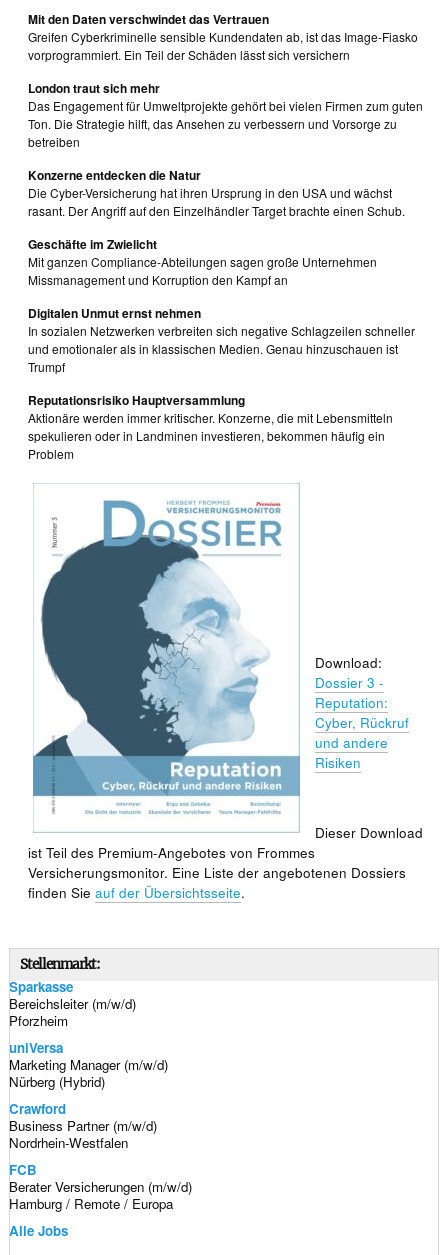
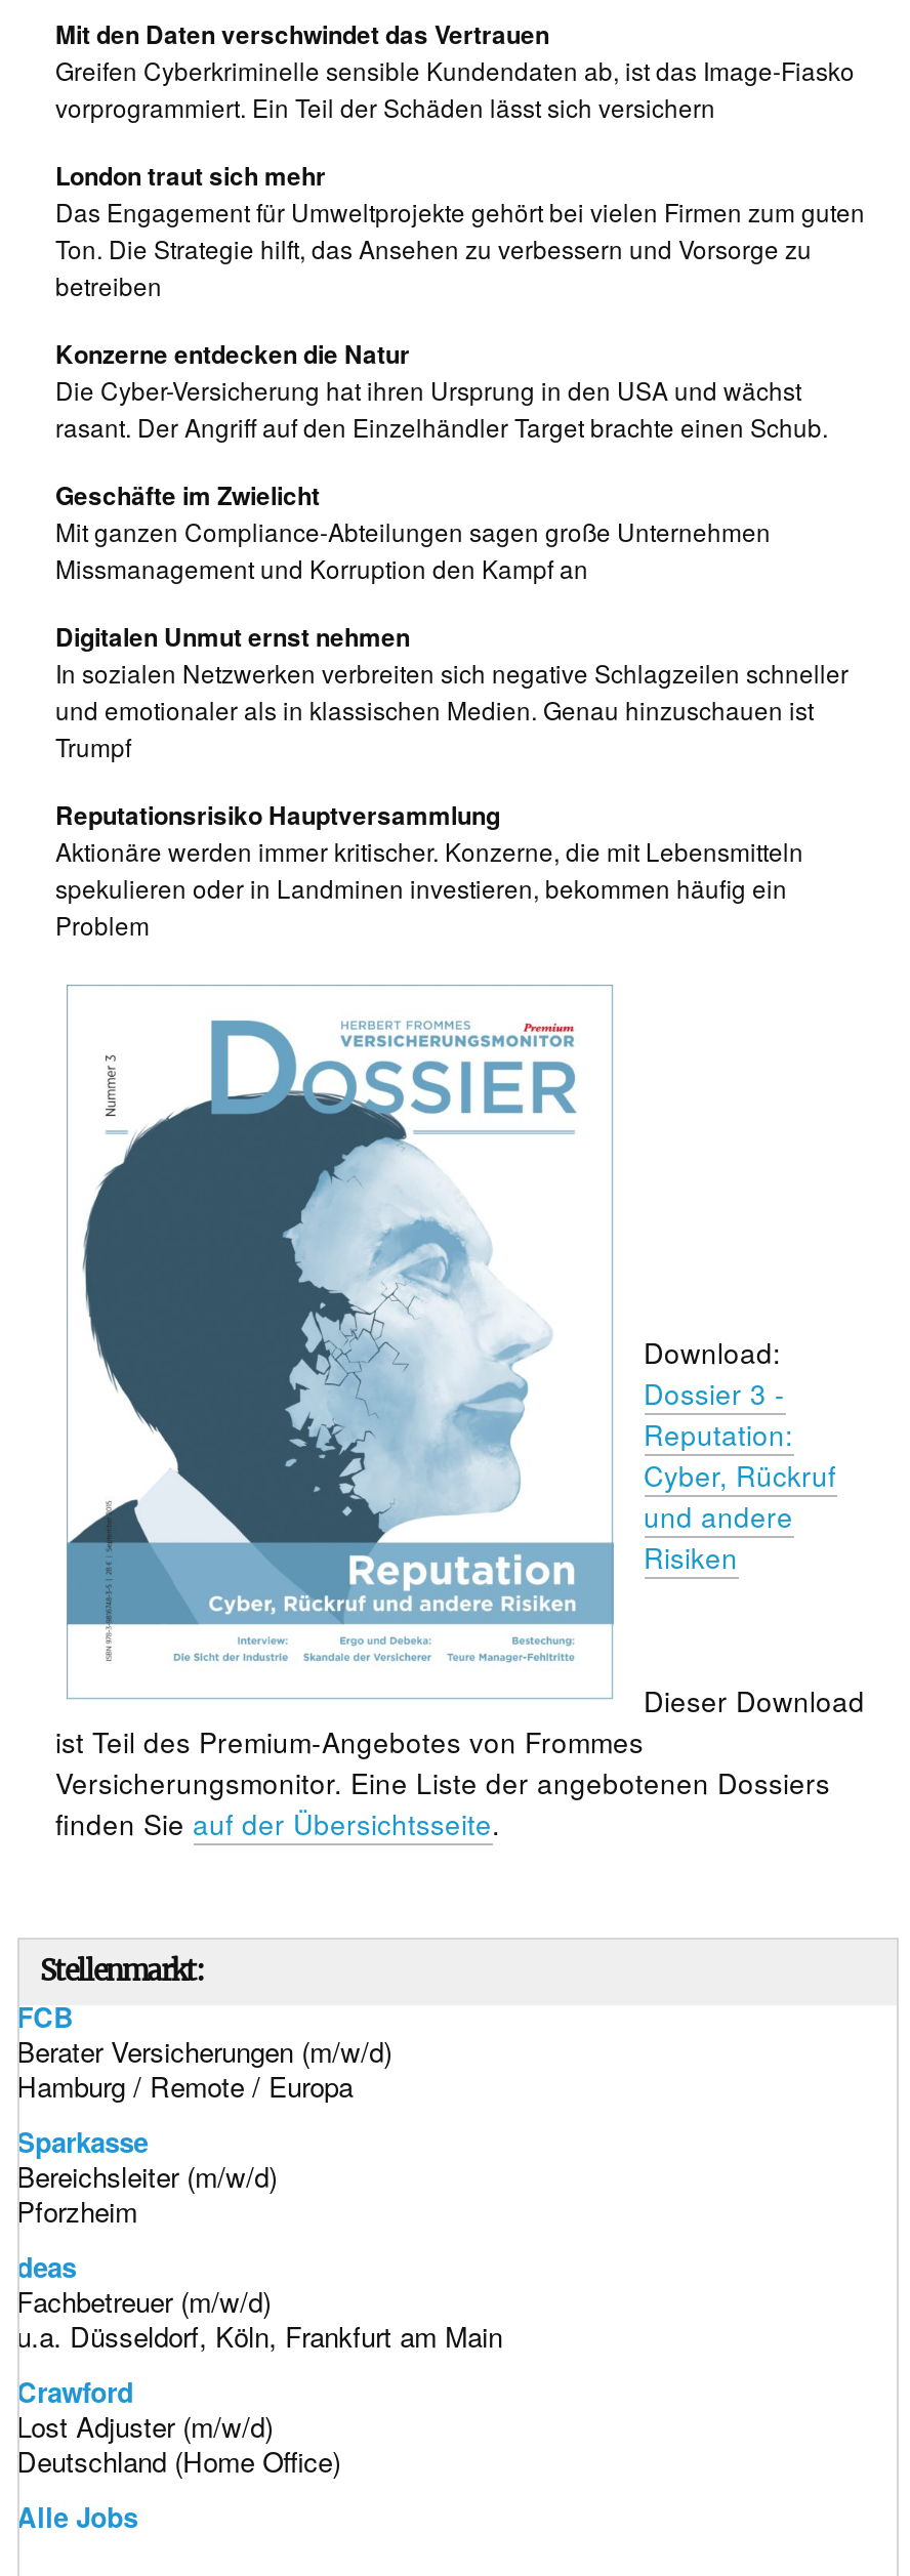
moved [9,977,136,1030] -> [17,2122,277,2231]: Sparkasse | Bereichsleiter (m/w/d) | Pforzheim
[9,1038,168,1091] uniVersa | Marketing Manager (m/w/d) | Nürberg (Hybrid) -> [17,2247,502,2356] deas | Fachbetreuer (m/w/d) | u.a. Düsseldorf, Köln, Frankfurt am Main
moved [9,1099,66,1118] -> [17,2372,133,2411]: Crawford
[9,1116,157,1152] Business Partner (m/w/d) | Nordrhein-Westfalen -> [17,2407,340,2481] Lost Adjuster (m/w/d) | Deutschland (Home Office)
moved [9,1160,192,1213] -> [17,1997,392,2106]: FCB | Berater Versicherungen (m/w/d) | Hamburg / Remote / Europa

